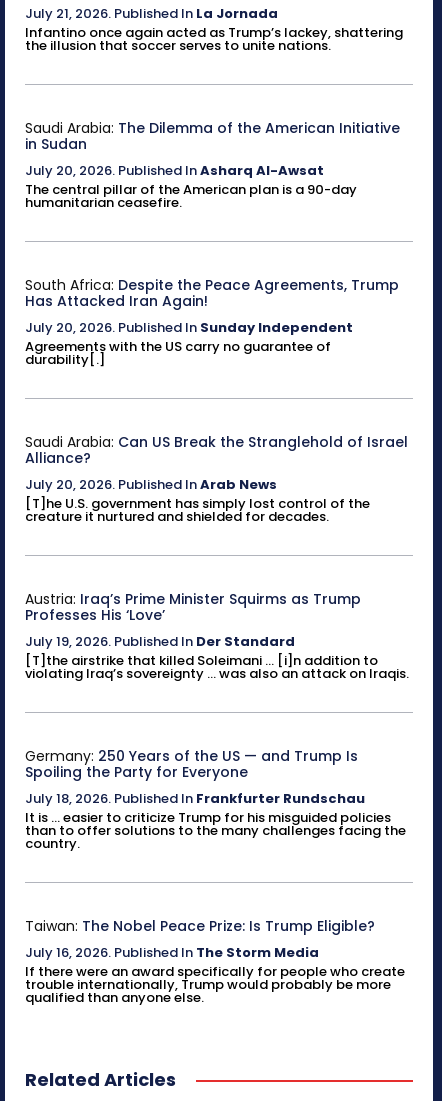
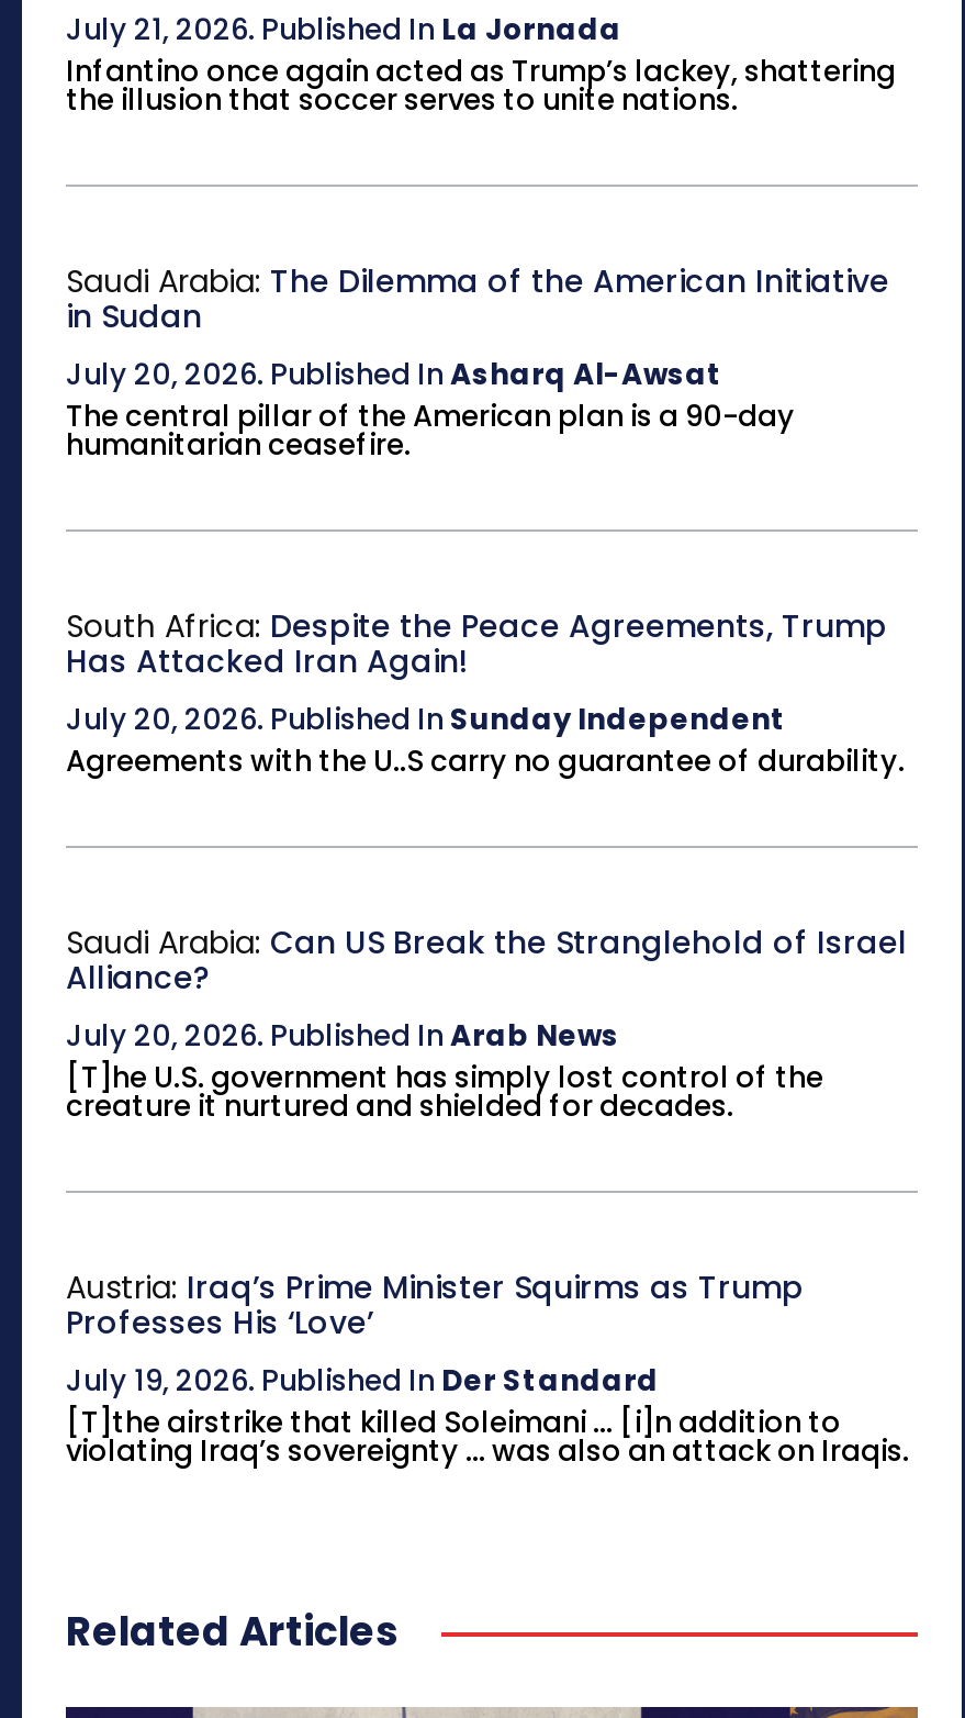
[25,337,331,369] Agreements with the US carry no guarantee of | durability[.] -> [66,740,905,782] Agreements with the U..S carry no guarantee of durability.
[25,746,406,853] Germany: 250 Years of the US — and Trump Is | Spoiling the Party for Everyone | July 18, 2026. Published In Frankfurter Rundschau | It is ... easier to criticize Trump for his misguided policies | than to offer solutions to the many challenges facing the | country. -> none
[25,916,405,1007] Taiwan: The Nobel Peace Prize: Is Trump Eligible? | July 16, 2026. Published In The Storm Media | If there were an award specifically for people who create | trouble internationally, Trump would probably be more | qualified than anyone else. -> none

